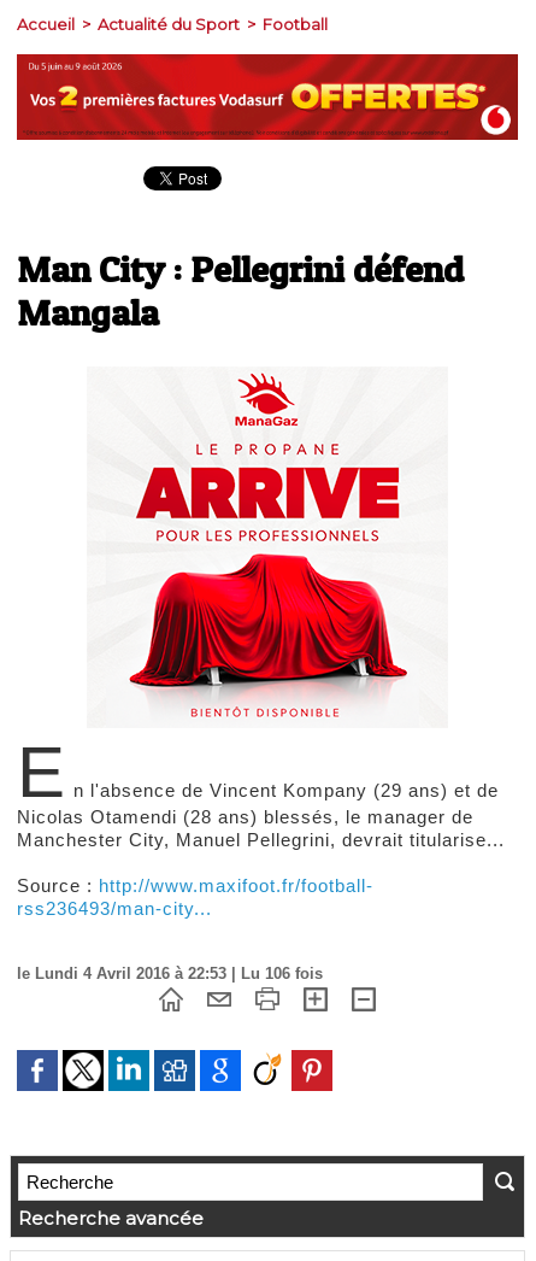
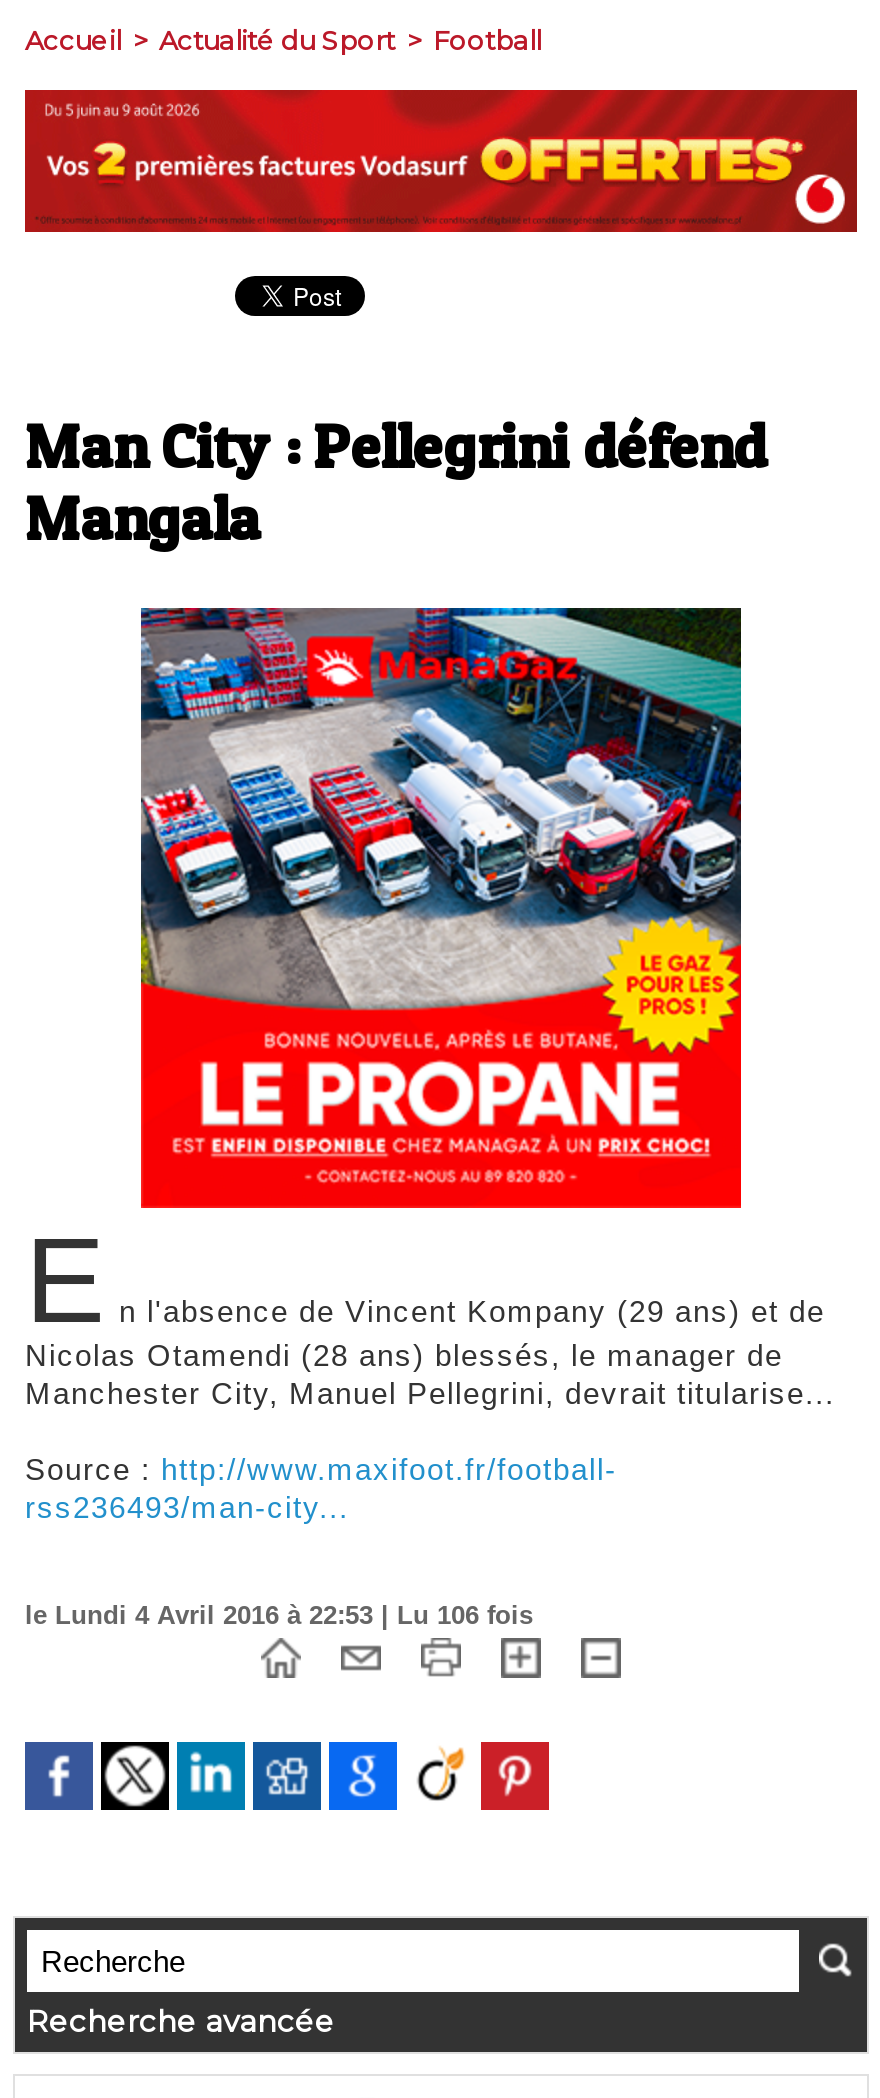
[87,366,448,728] [image] -> [139,606,743,1210] [image]

